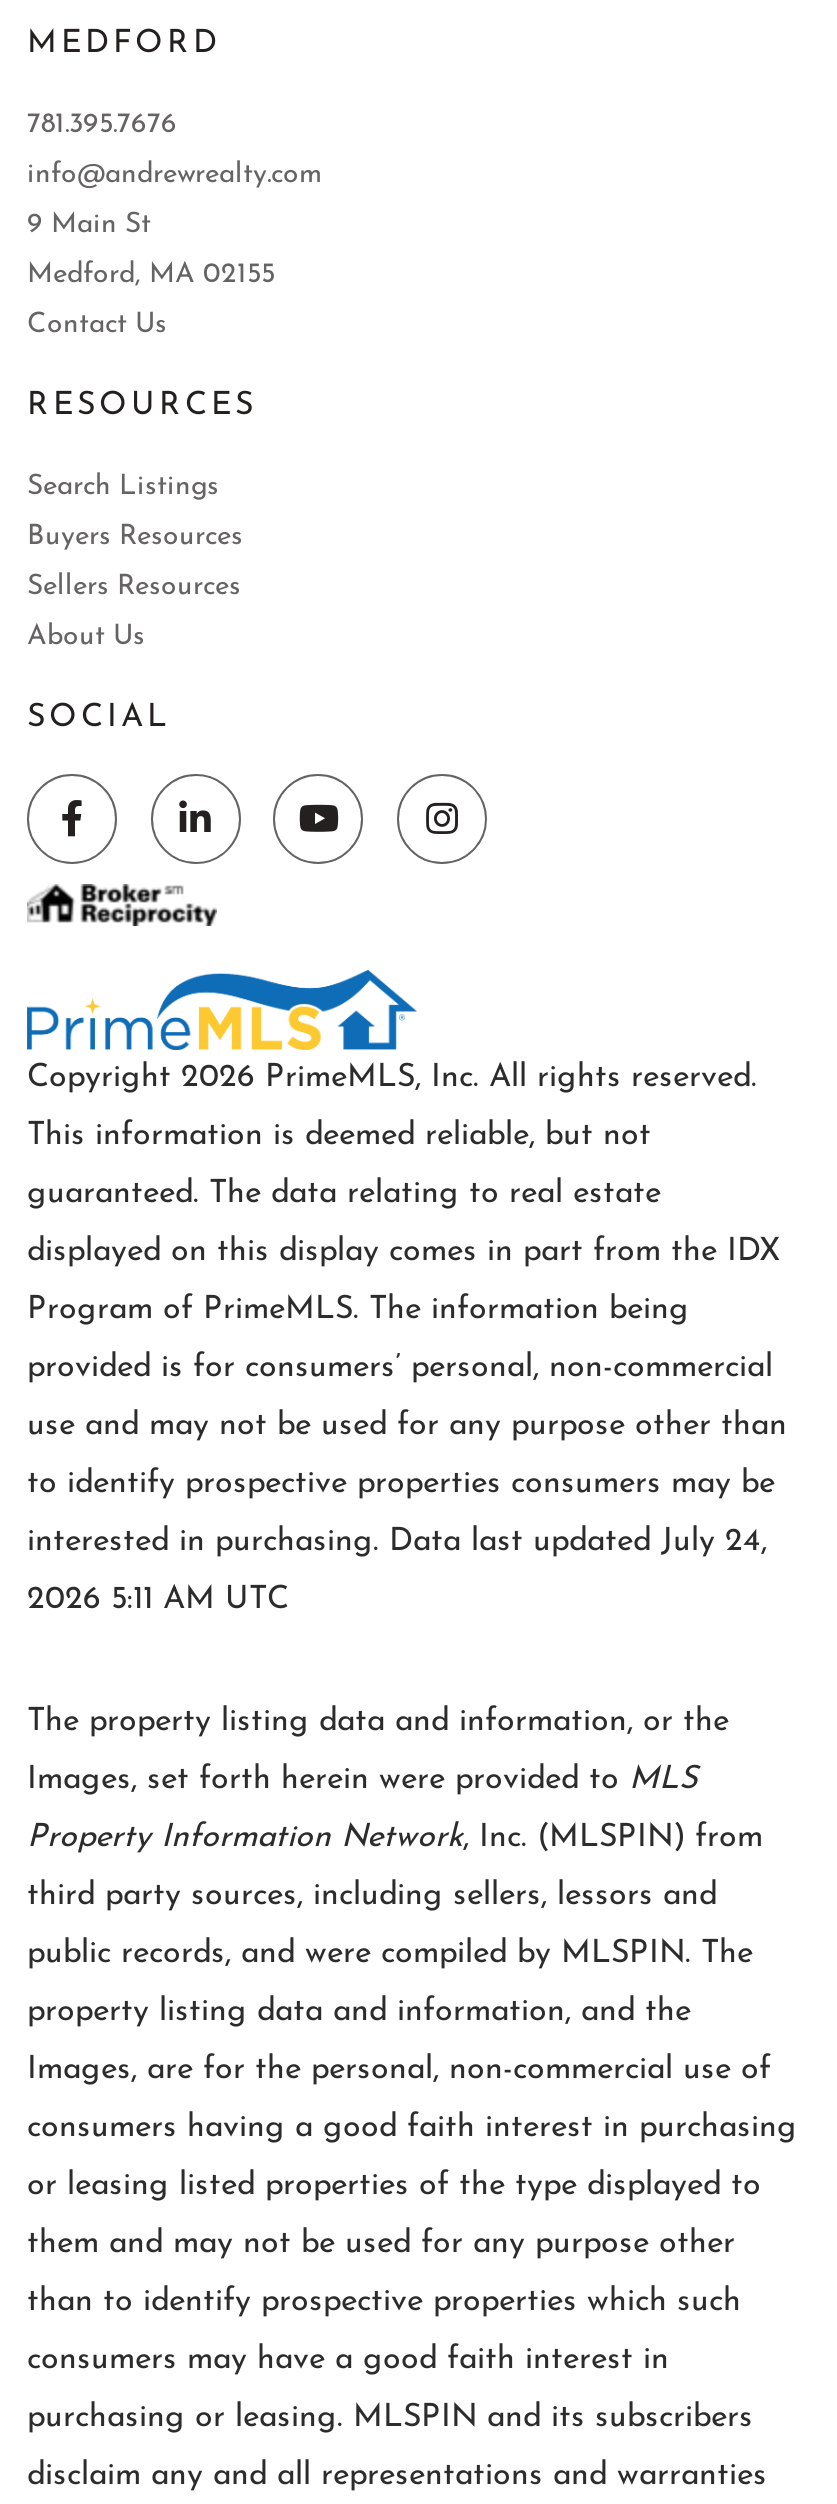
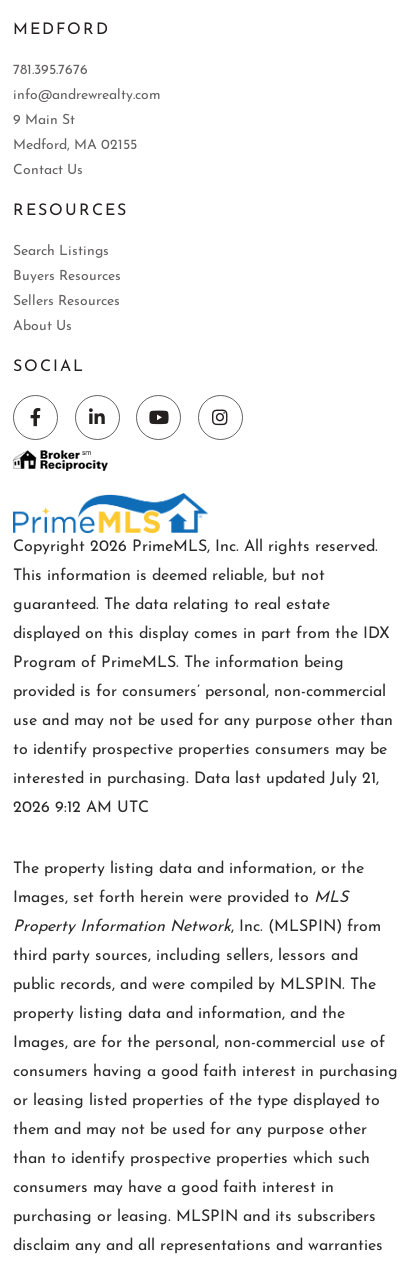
[27,1526,767,1558] interested in purchasing. Data last updated July 24, -> [13,771,379,787] interested in purchasing. Data last updated July 21,
[27,1584,289,1616] 2026 5:11 AM UTC -> [13,800,149,816] 2026 9:12 AM UTC

